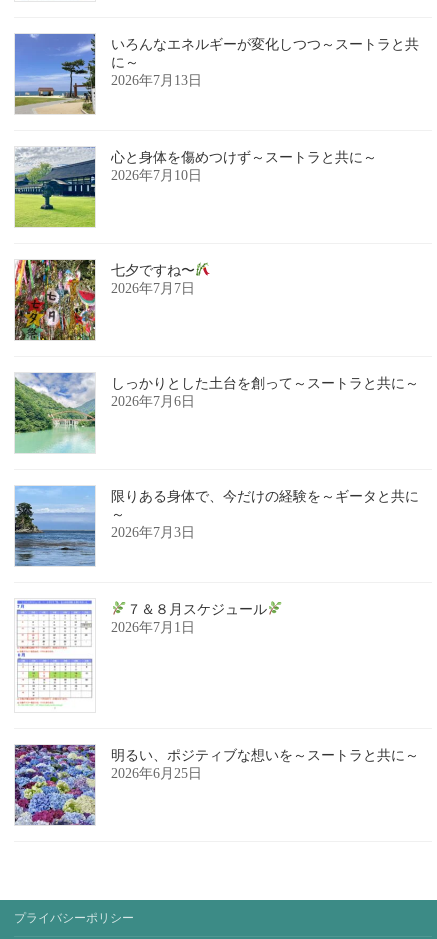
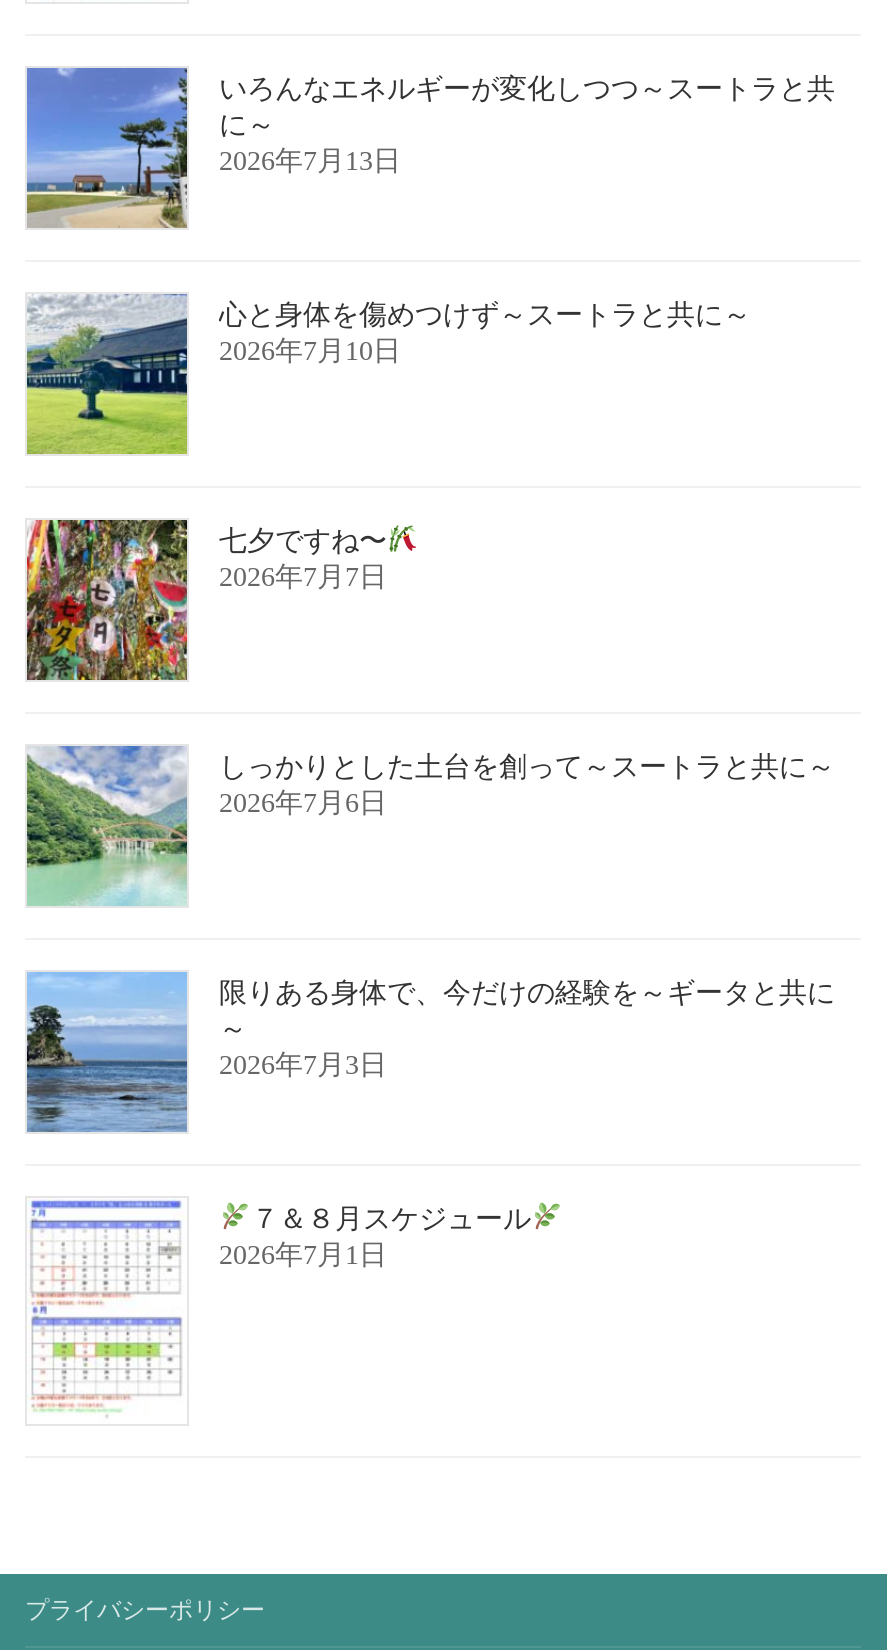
[14,744,419,826] [image] | 明るい、ポジティブな想いを～スートラと共に～ | 2026年6月25日 -> none

